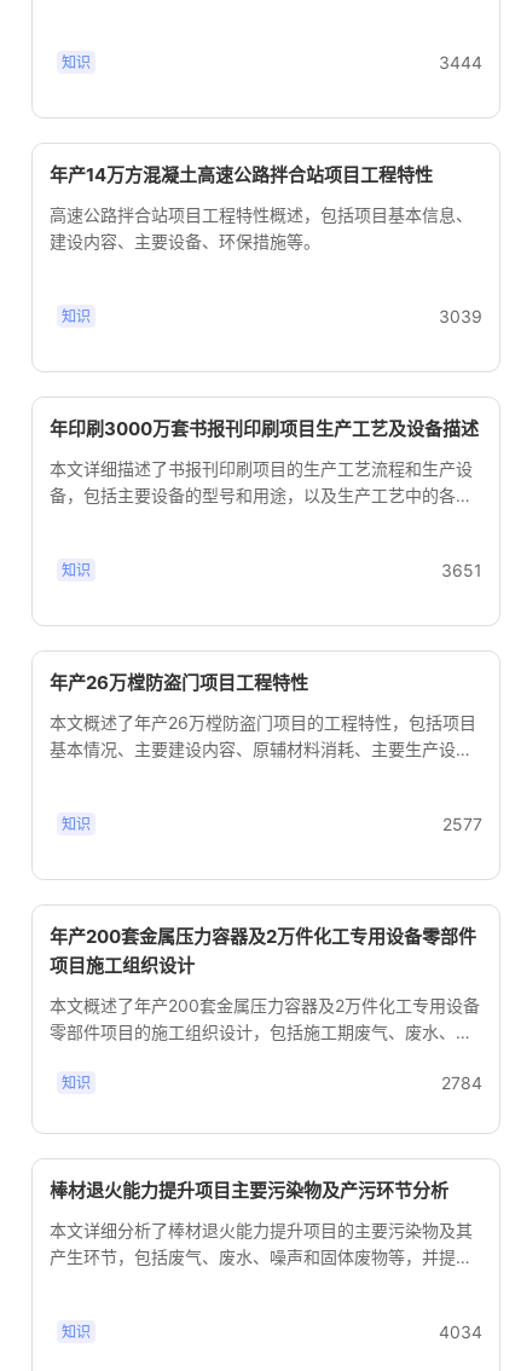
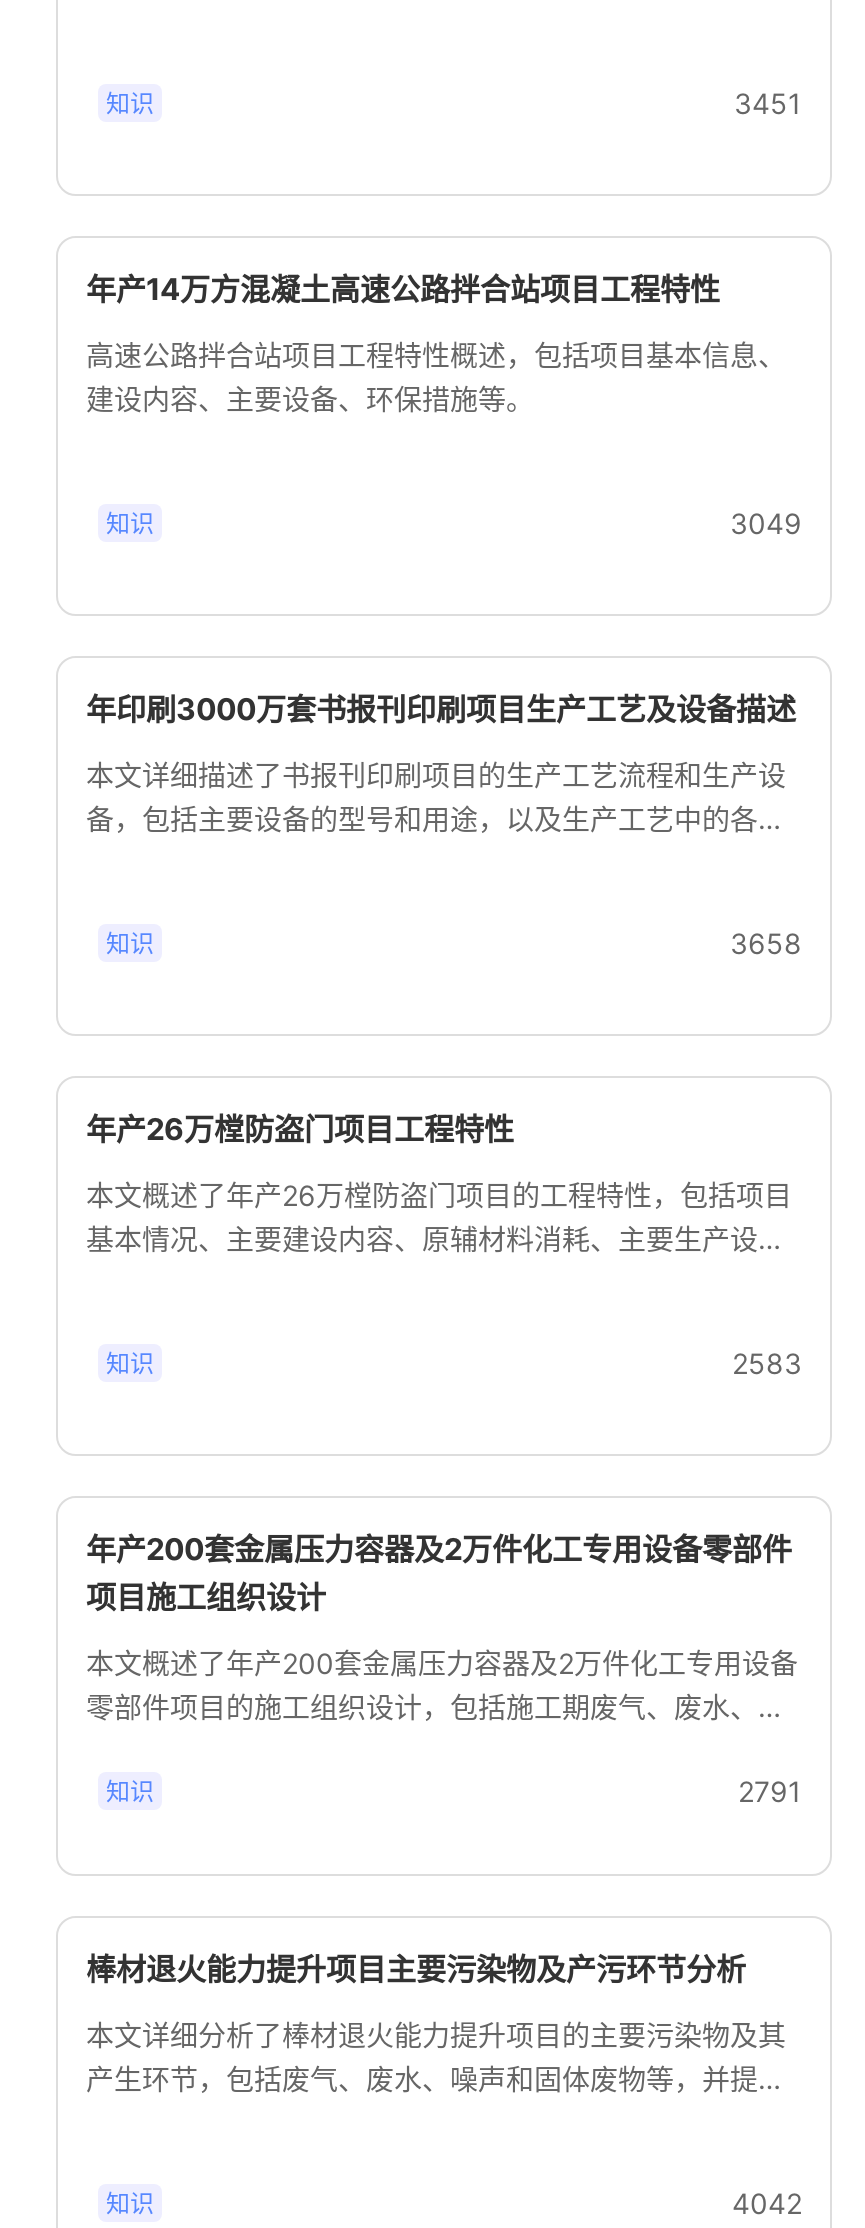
[439,51,482,72] 3444 -> [734,85,802,119] 3451
[439,305,482,326] 3039 -> [730,505,802,539] 3049
[441,559,482,580] 3651 -> [730,925,802,959] 3658
[442,813,482,834] 2577 -> [732,1345,802,1379] 2583
[441,1072,482,1092] 2784 -> [738,1773,802,1807] 2791
[439,1321,482,1341] 4034 -> [732,2185,802,2219] 4042

